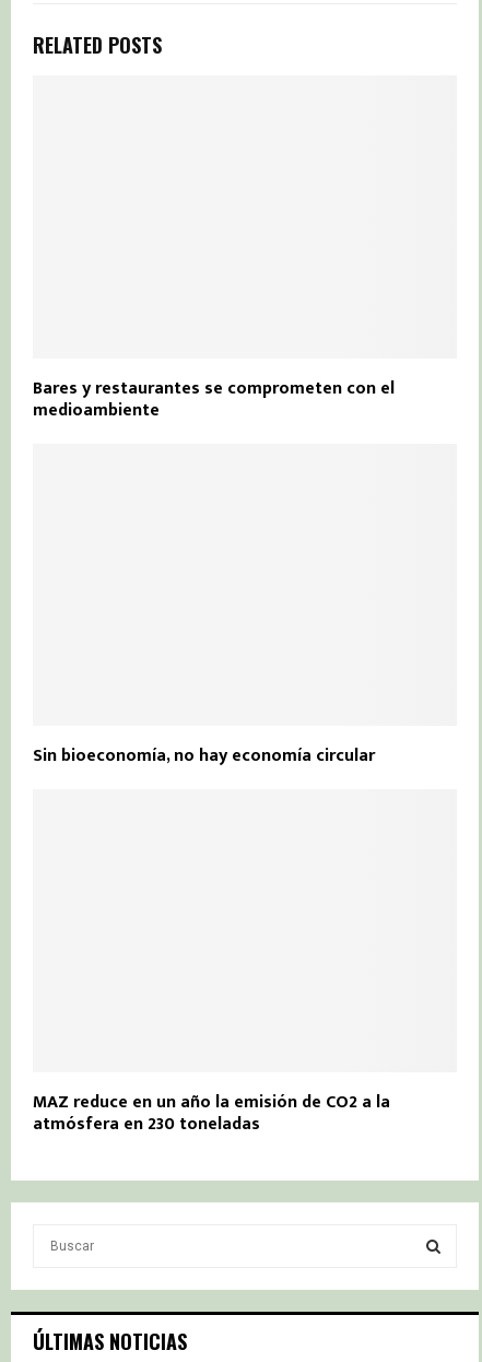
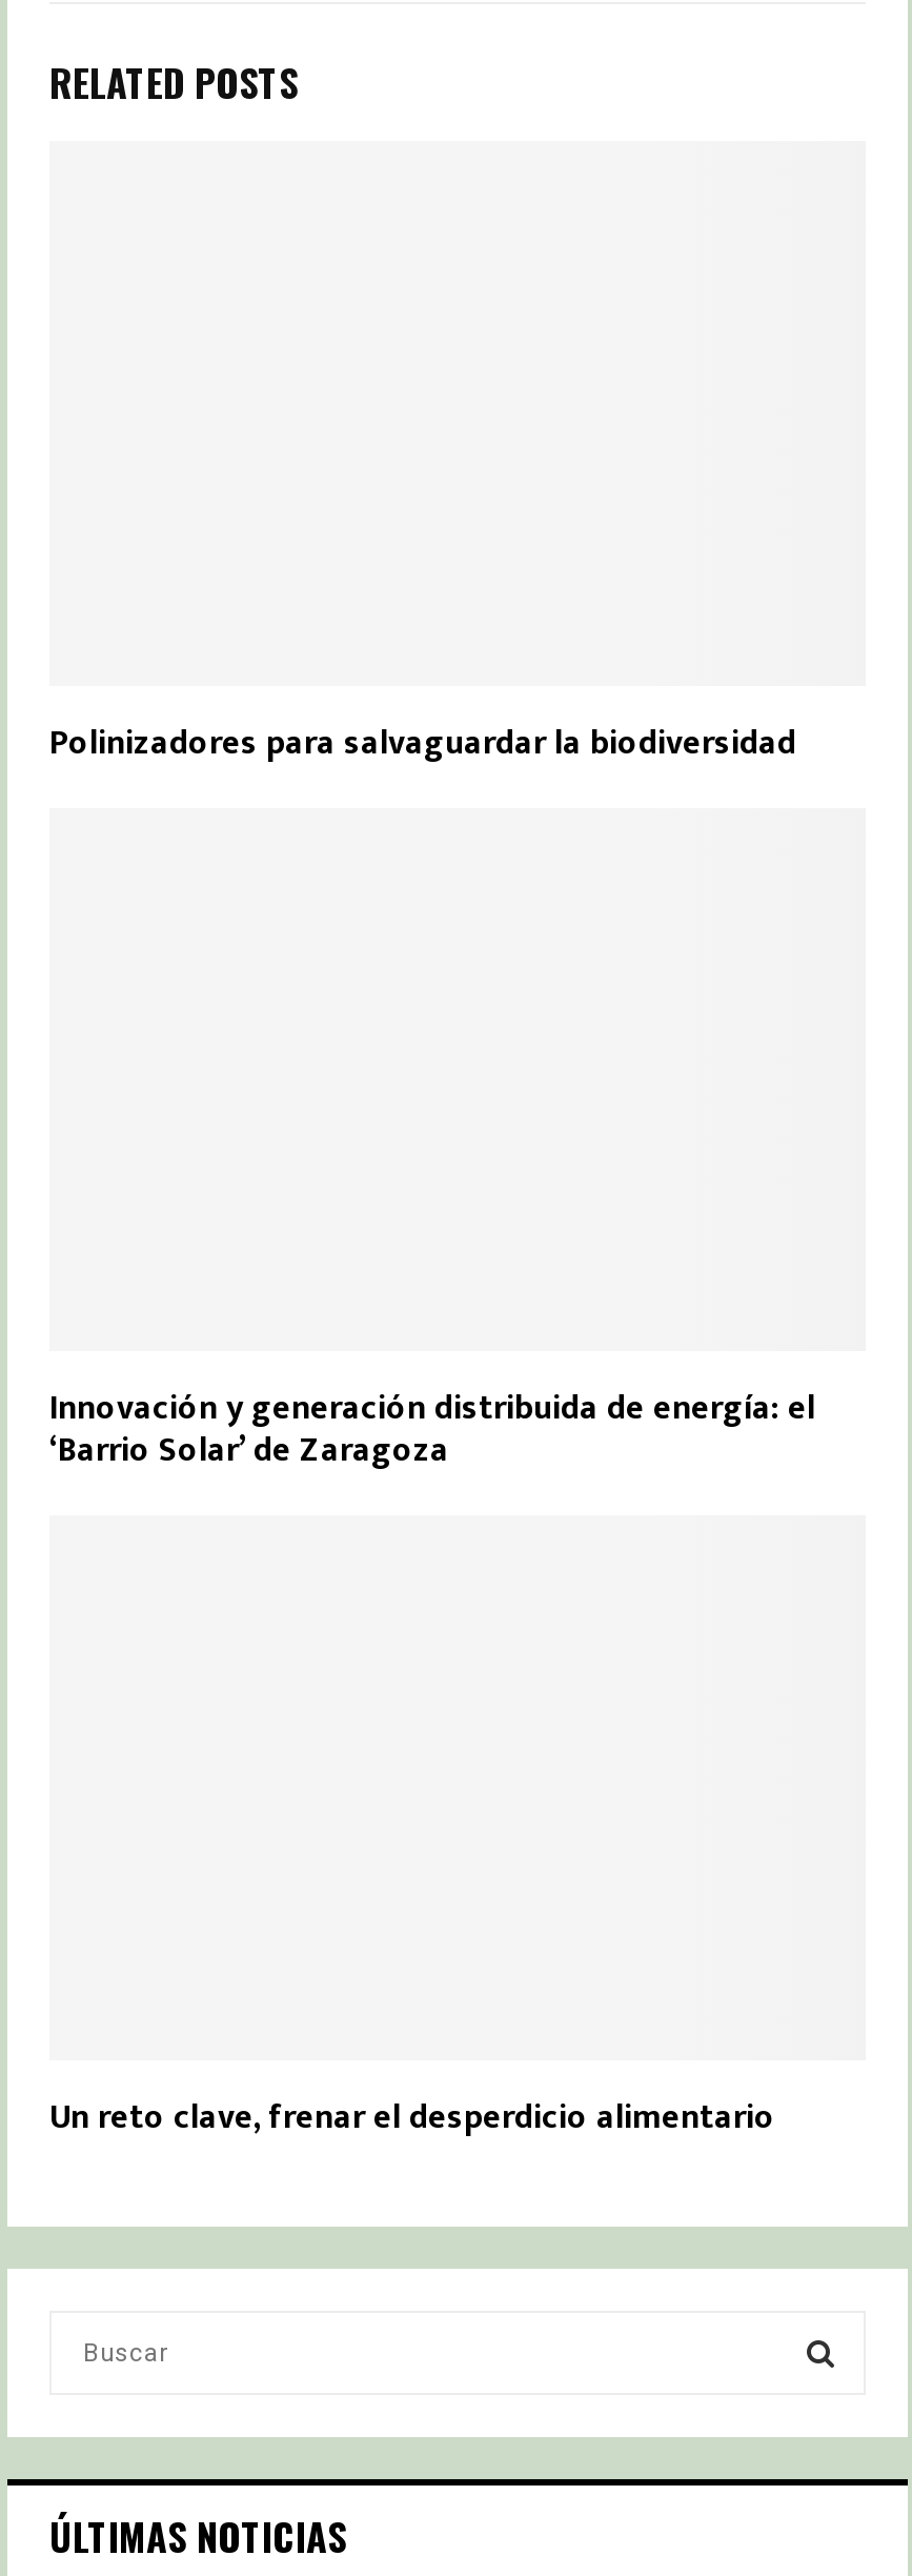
[33,374,395,425] Bares y restaurantes se comprometen con el | medioambiente -> [49,715,796,772] Polinizadores para salvaguardar la biodiversidad
[33,742,375,771] Sin bioeconomía, no hay economía circular -> [49,1382,815,1481] Innovación y generación distribuida de energía: el | ‘Barrio Solar’ de Zaragoza
[33,1088,390,1139] MAZ reduce en un año la emisión de CO2 a la | atmósfera en 230 toneladas -> [49,2090,775,2147] Un reto clave, frenar el desperdicio alimentario

